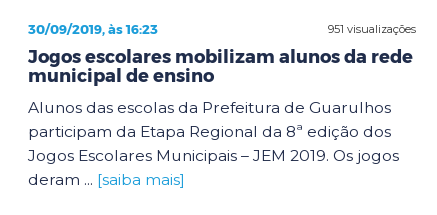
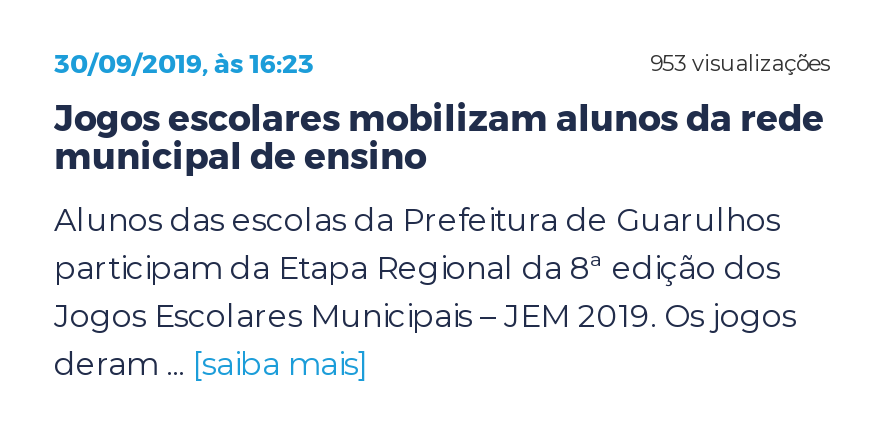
[328,21,416,35] 951 visualizações -> [650,48,830,76] 953 visualizações

